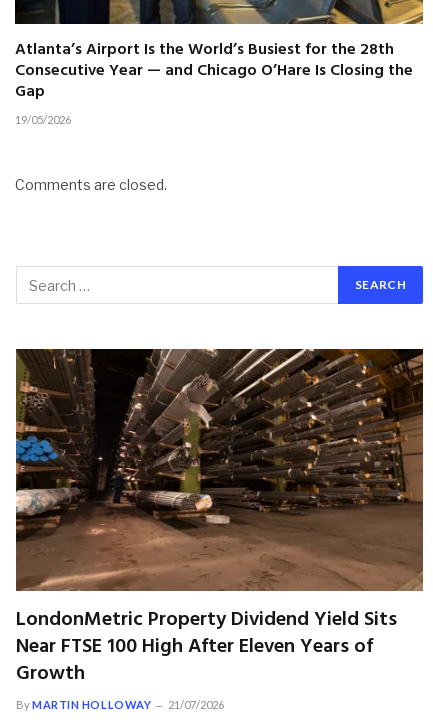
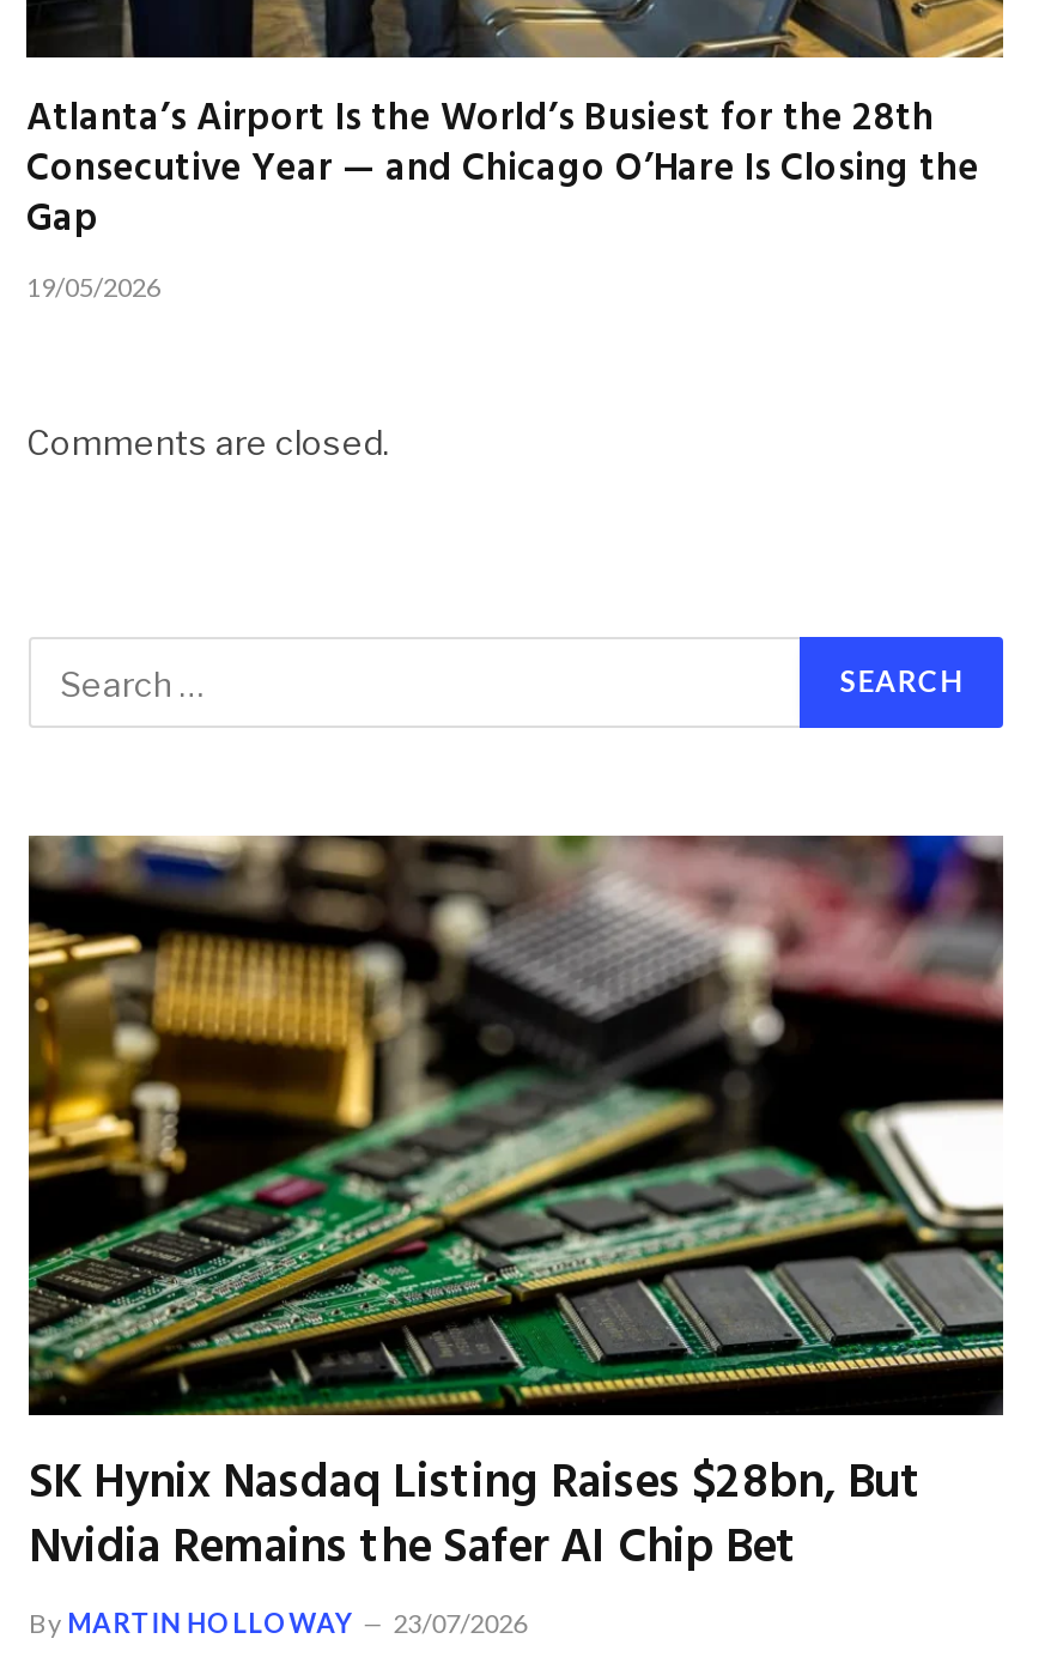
[15,348,424,690] [image] | LondonMetric Property Dividend Yield Sits | Near FTSE 100 High After Eleven Years of | Growth -> [26,833,1006,1588] [image] | SK Hynix Nasdaq Listing Raises $28bn, But | Nvidia Remains the Safer AI Chip Bet
[16,698,224,711] By MARTIN HOLLOWAY 21/07/2026 -> [29,1607,527,1639] By MARTIN HOLLOWAY 23/07/2026

